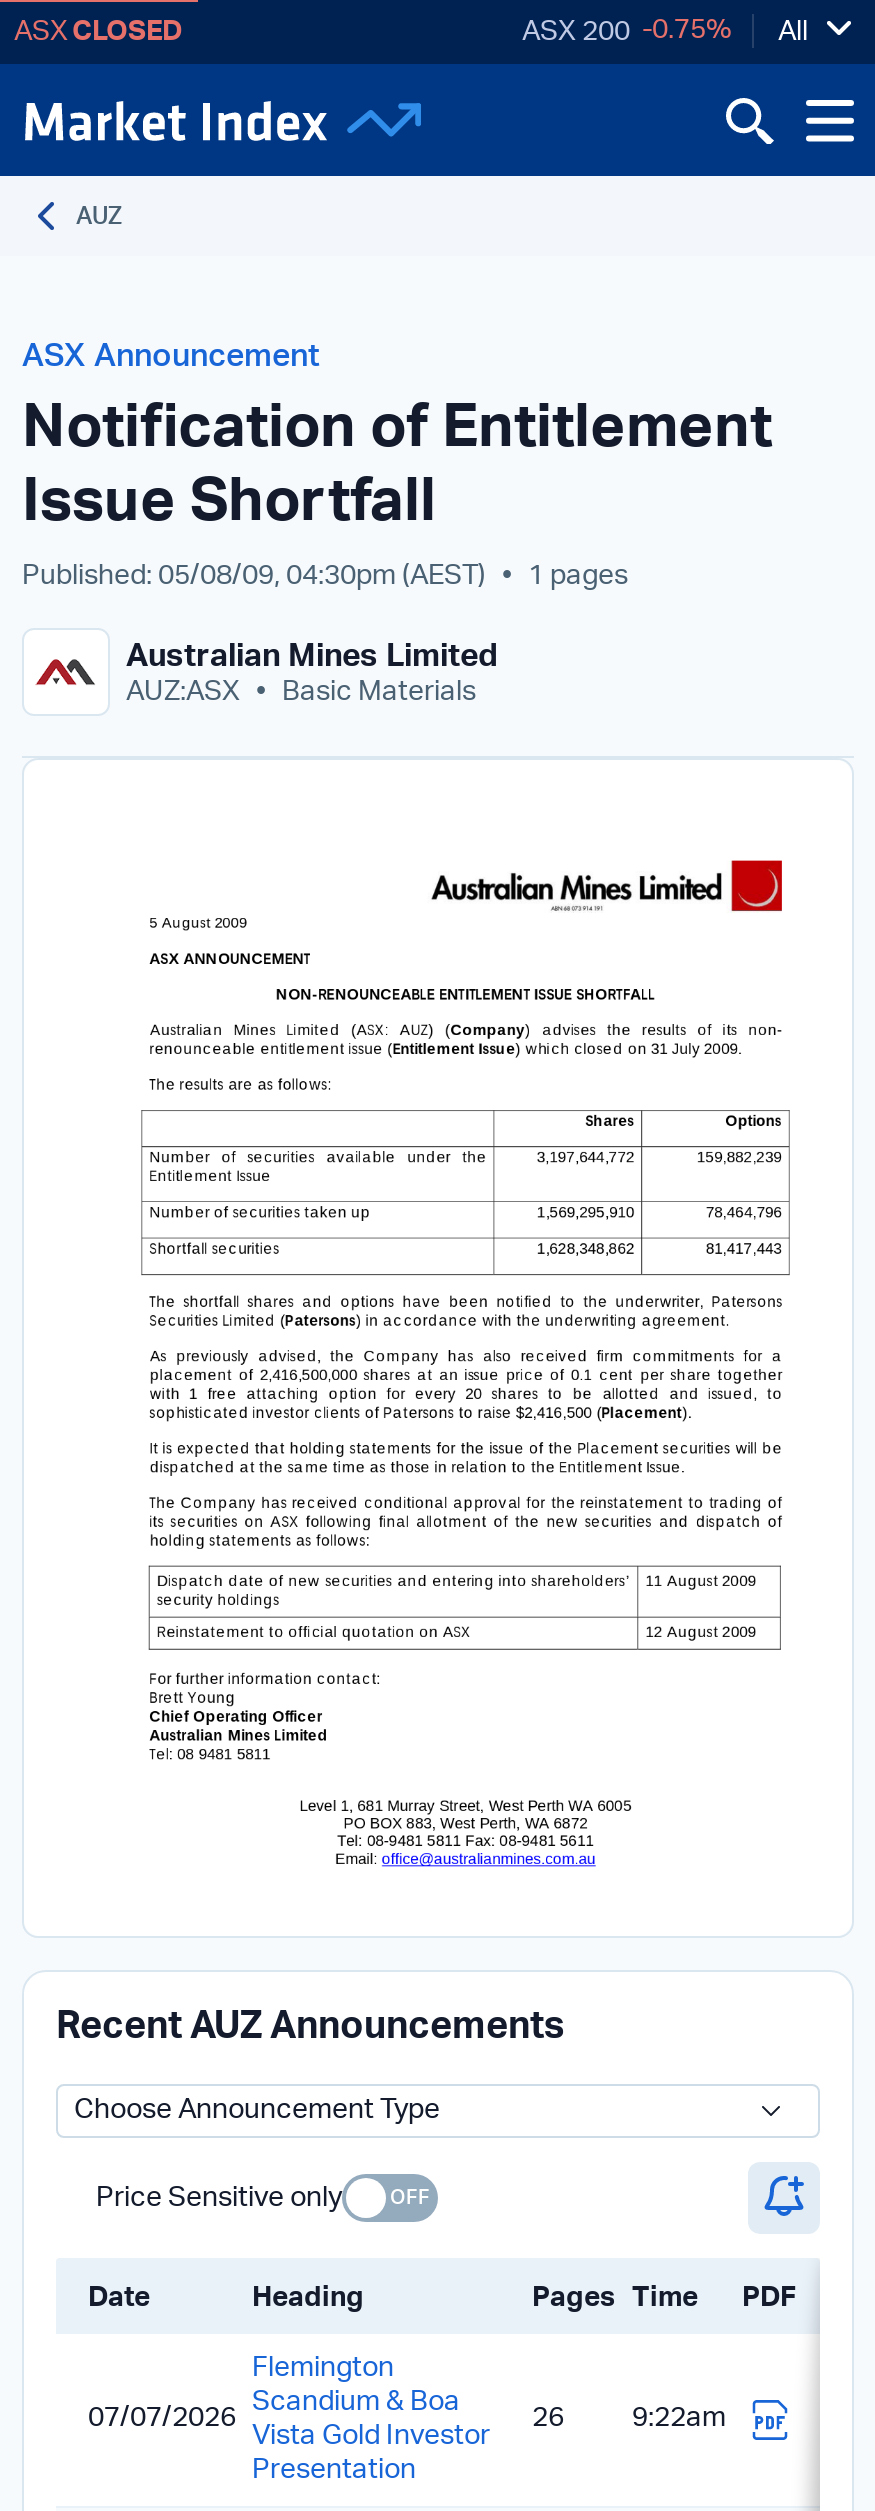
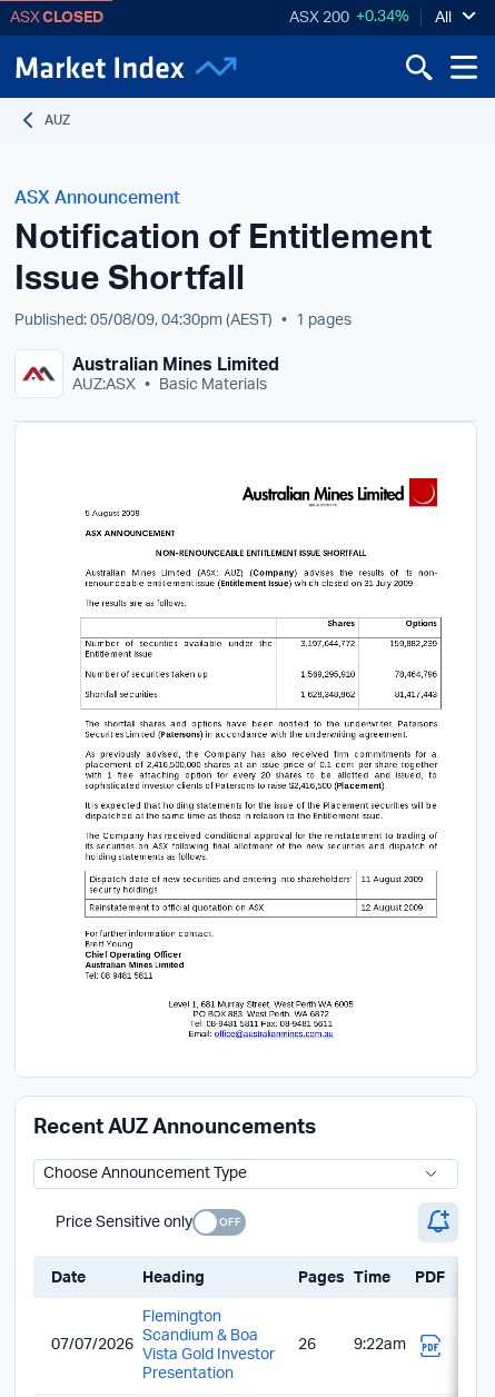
[522,15,808,46] ASX 200 -0.75% All -> [289,8,452,26] ASX 200 +0.34% All

